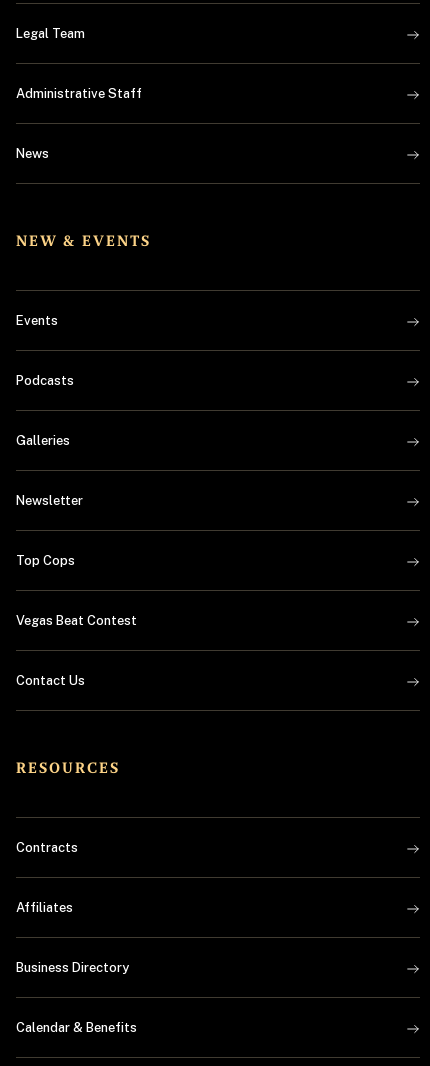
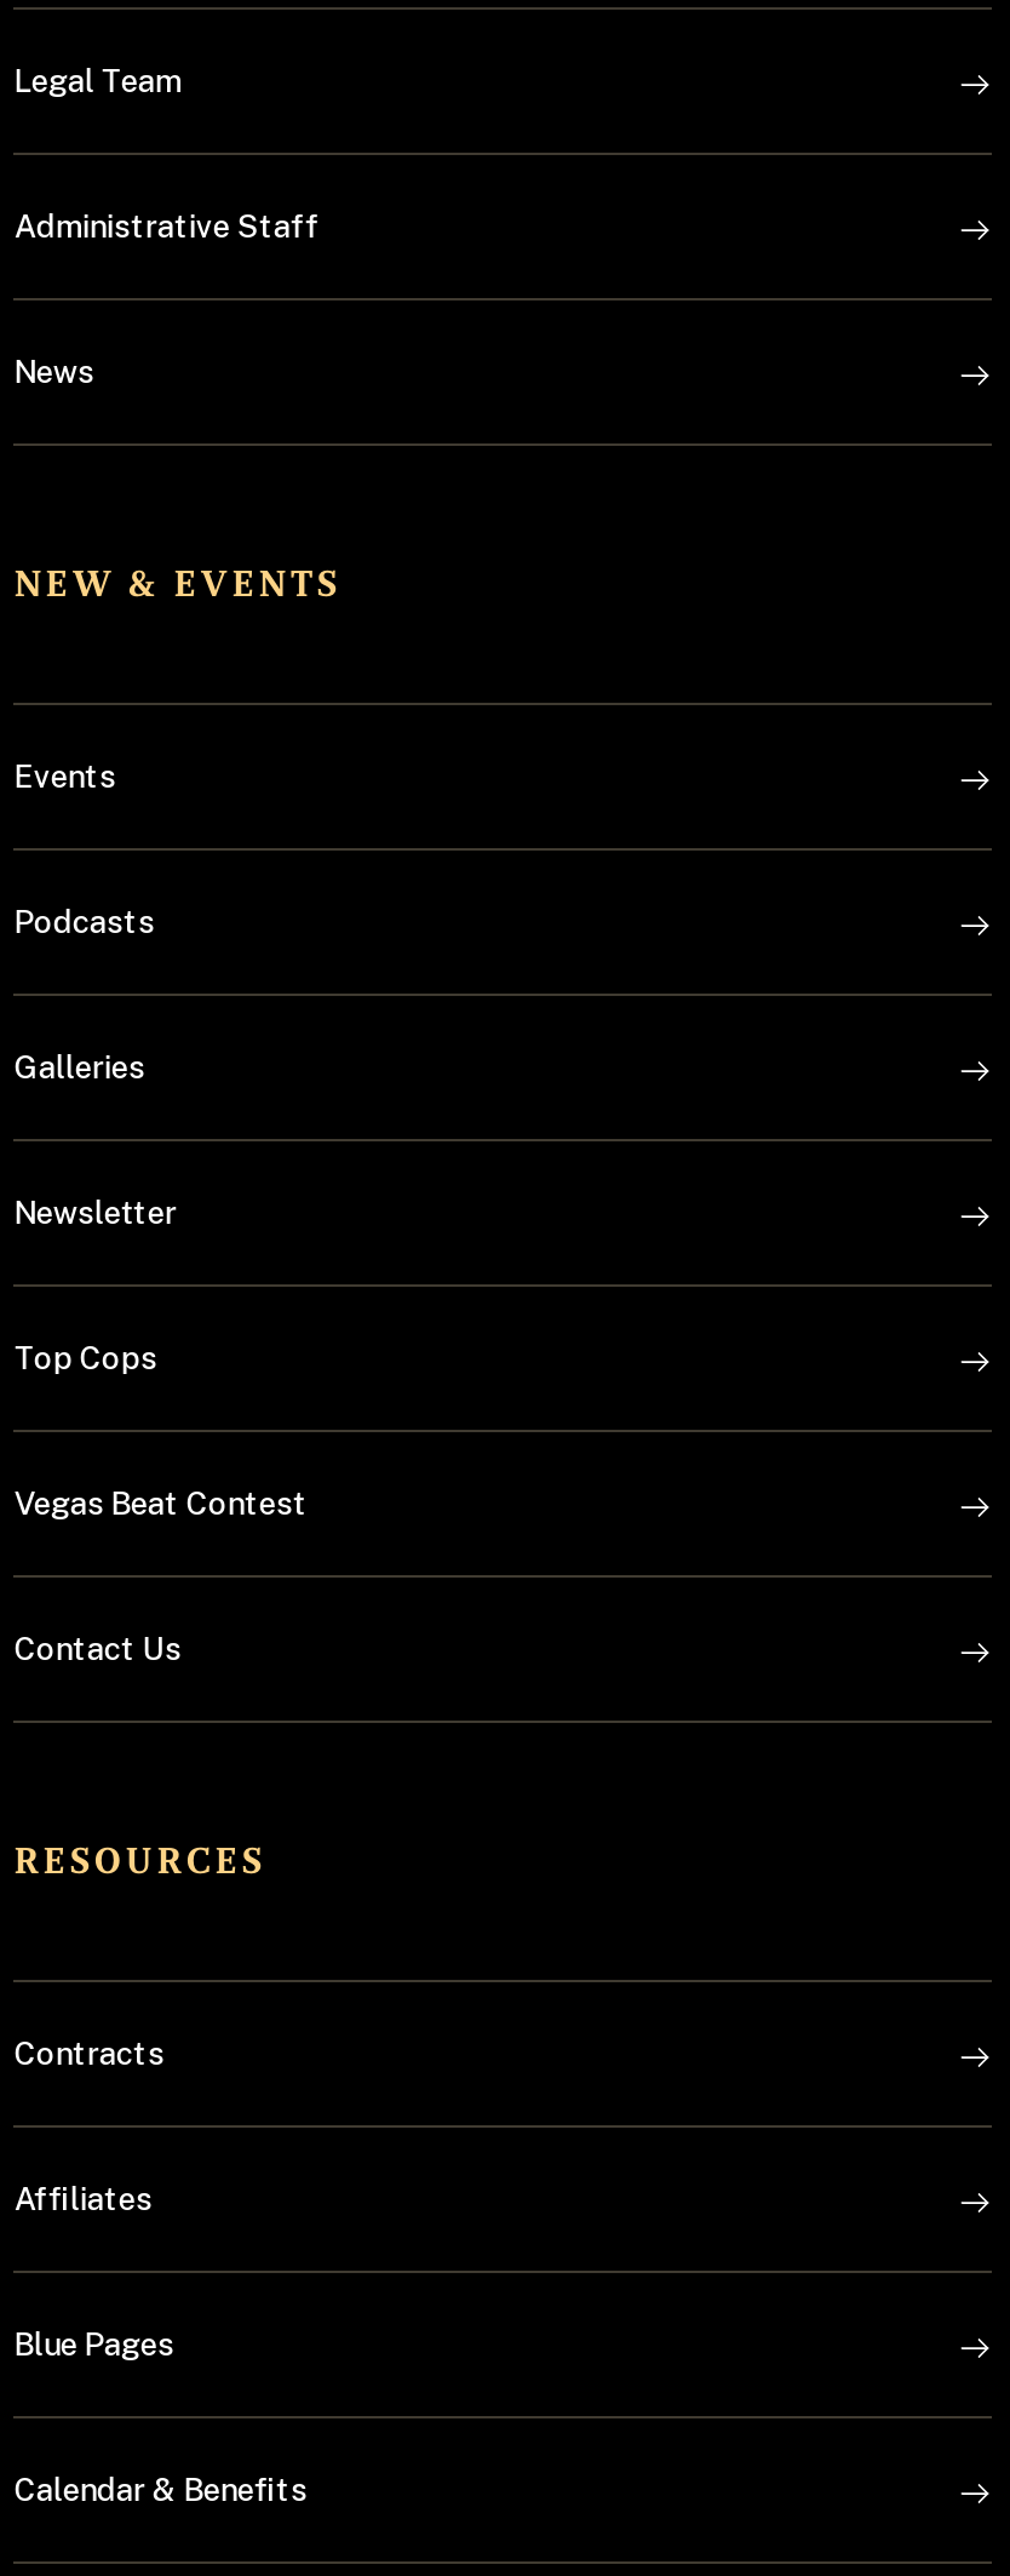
[16,960,129,975] Business Directory -> [14,2326,174,2363] Blue Pages

